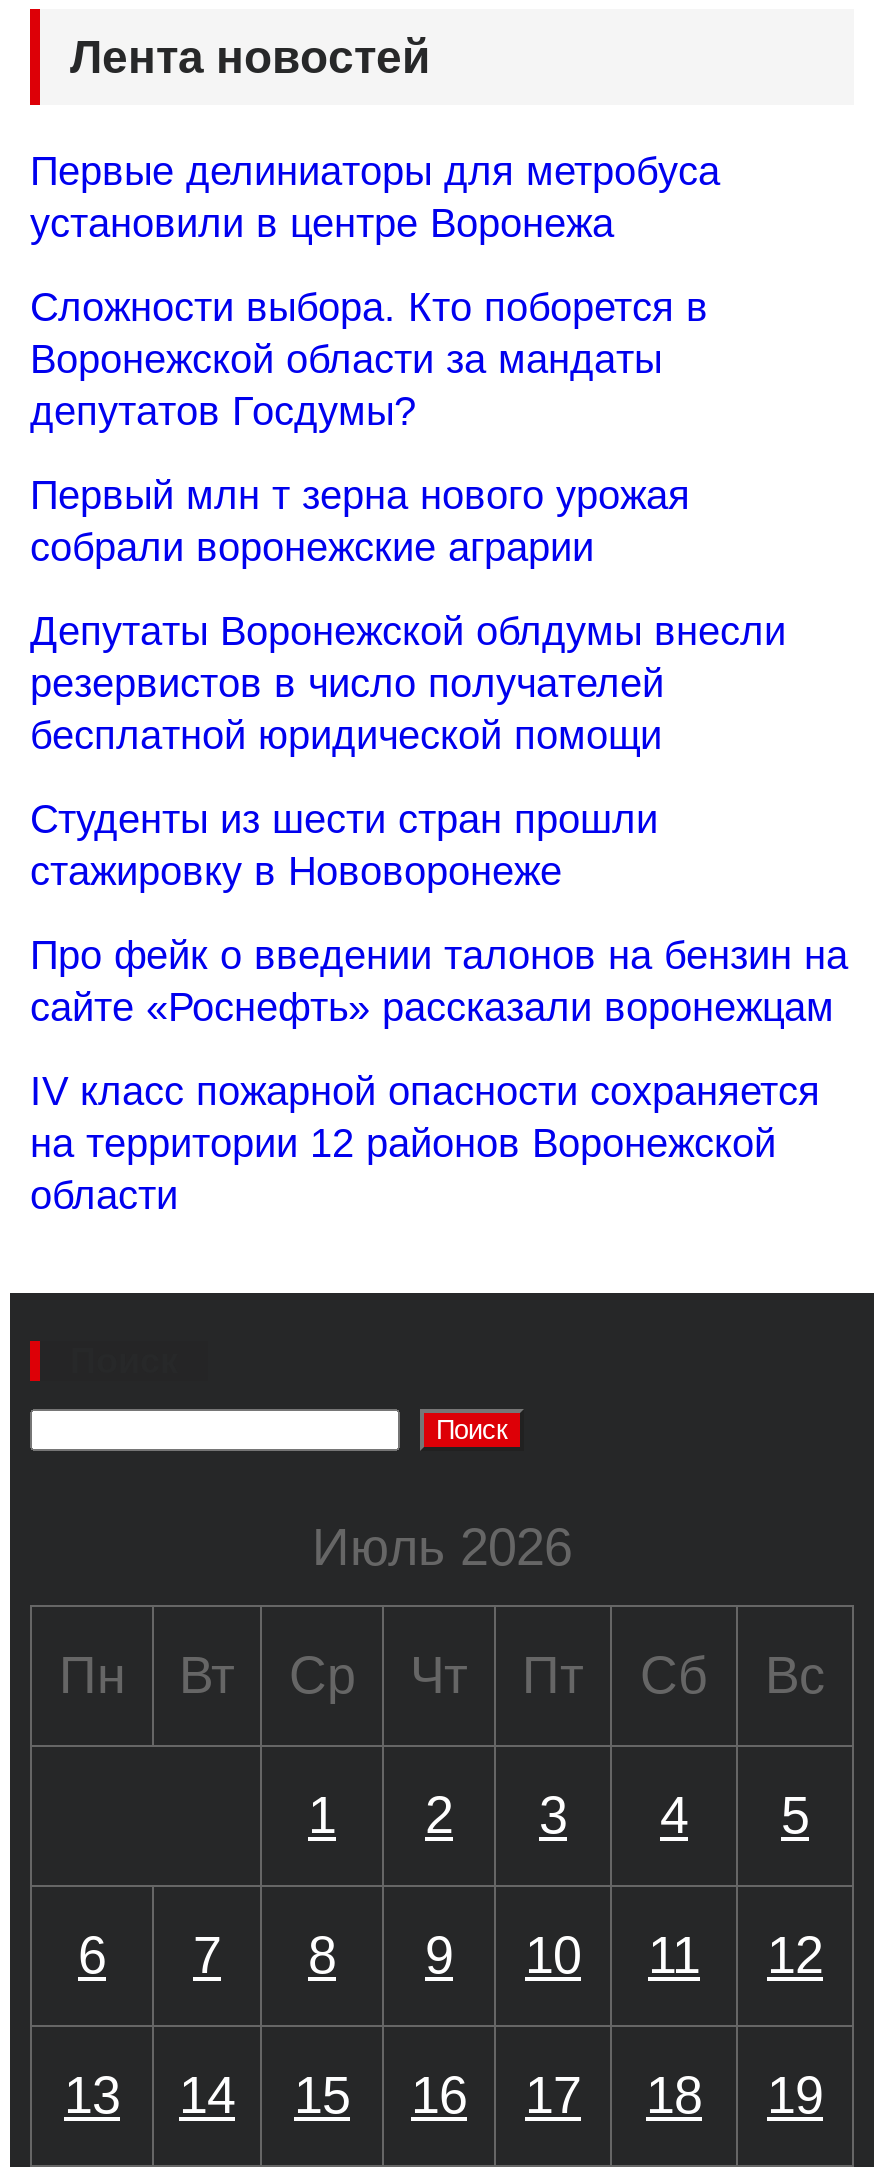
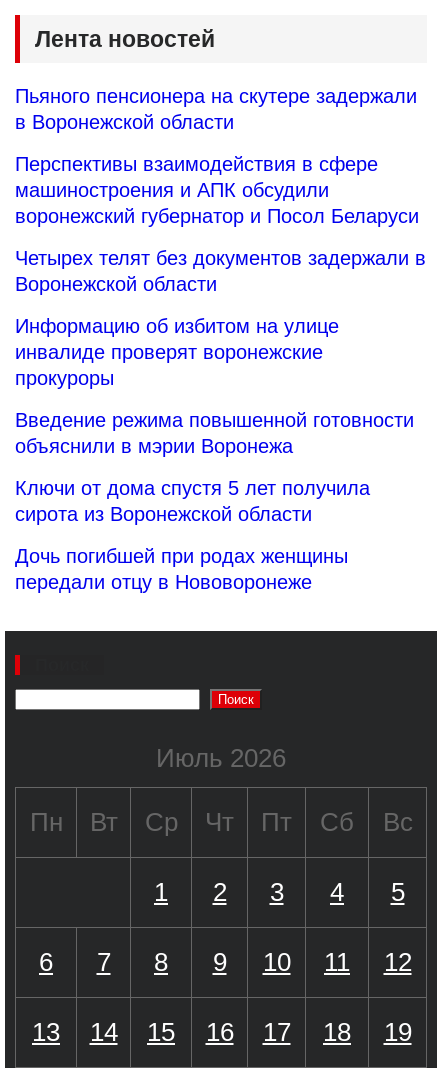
[30,149,720,245] Первые делиниаторы для метробуса | установили в центре Воронежа -> [15,85,417,133] Пьяного пенсионера на скутере задержали | в Воронежской области
[30,285,708,433] Сложности выбора. Кто поборется в | Воронежской области за мандаты | депутатов Госдумы? -> [15,153,419,227] Перспективы взаимодействия в сфере | машиностроения и АПК обсудили | воронежский губернатор и Посол Беларуси
[30,473,690,569] Первый млн т зерна нового урожая | собрали воронежские аграрии -> [15,247,426,295] Четырех телят без документов задержали в | Воронежской области
[30,609,786,757] Депутаты Воронежской облдумы внесли | резервистов в число получателей | бесплатной юридической помощи -> [15,315,339,389] Информацию об избитом на улице | инвалиде проверят воронежские | прокуроры
[30,797,658,893] Студенты из шести стран прошли | стажировку в Нововоронеже -> [15,409,414,457] Введение режима повышенной готовности | объяснили в мэрии Воронежа
[30,933,848,1029] Про фейк о введении талонов на бензин на | сайте «Роснефть» рассказали воронежцам -> [15,477,370,525] Ключи от дома спустя 5 лет получила | сирота из Воронежской области
[30,1069,820,1217] IV класс пожарной опасности сохраняется | на территории 12 районов Воронежской | области -> [15,545,348,593] Дочь погибшей при родах женщины | передали отцу в Нововоронеже

